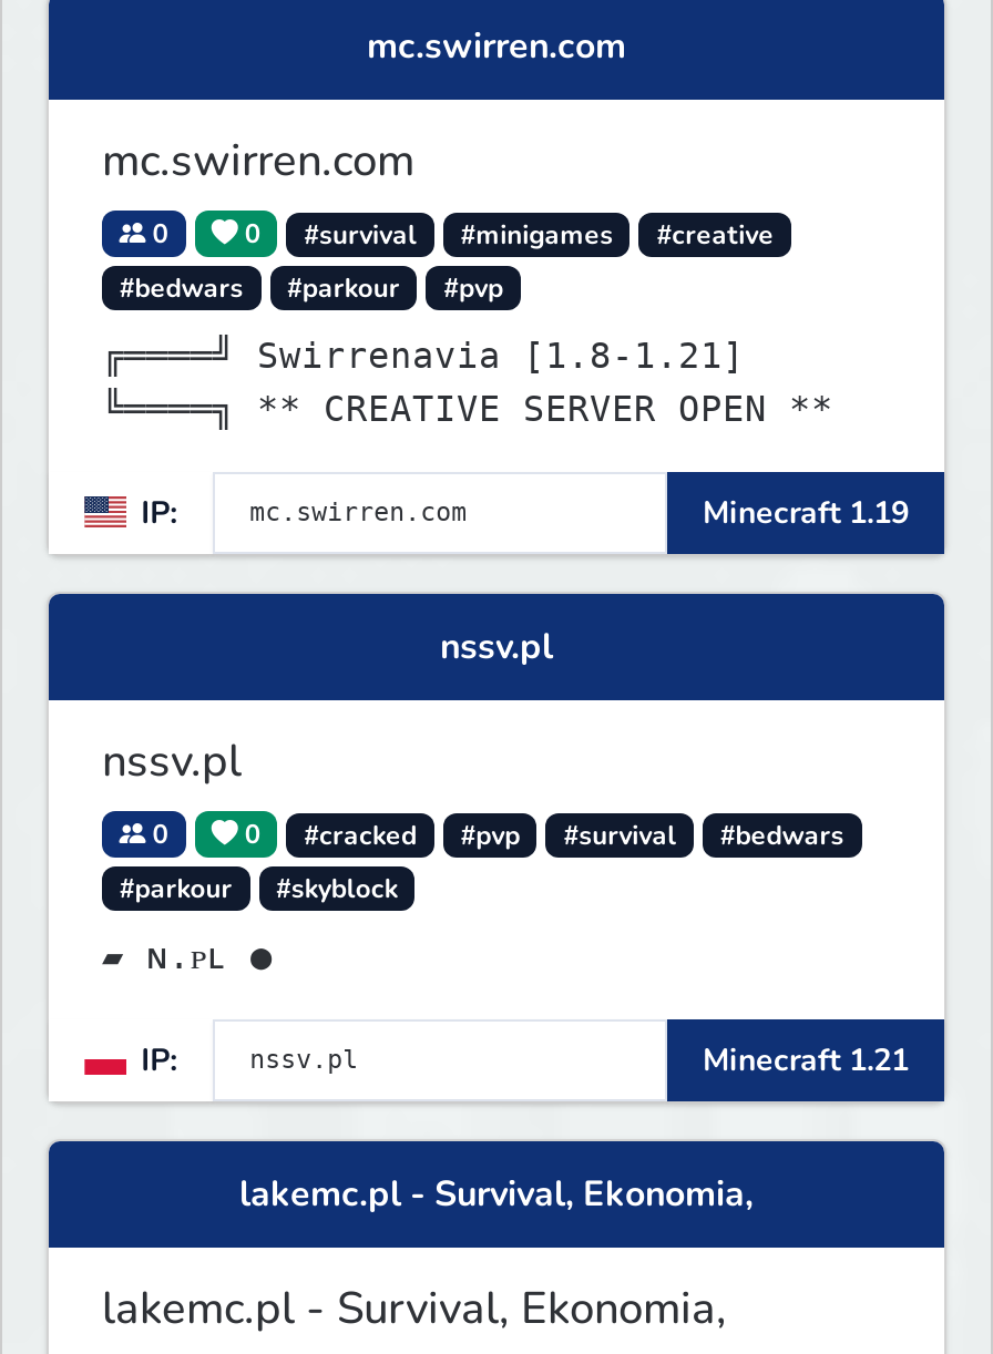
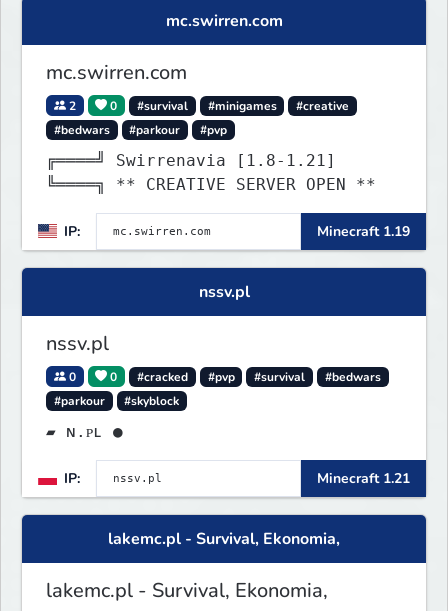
[146,217,774,252] 0 0 #survival #minigames #creative -> [66,98,349,114] 2 0 #survival #minigames #creative

